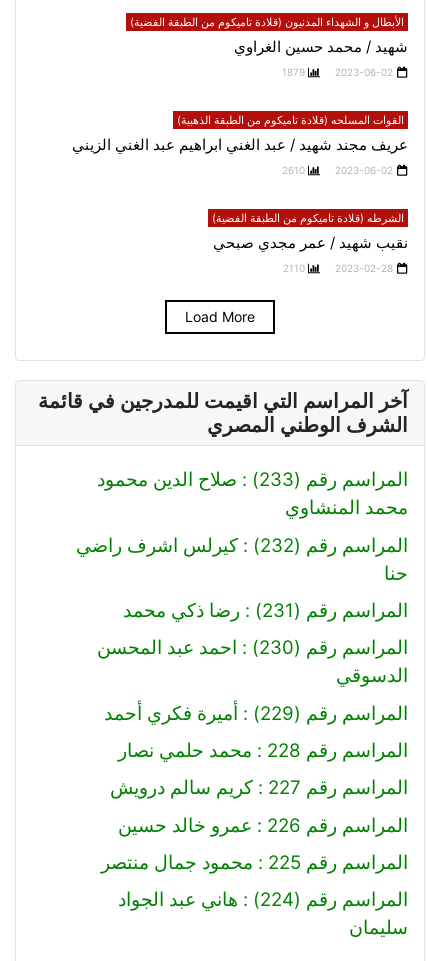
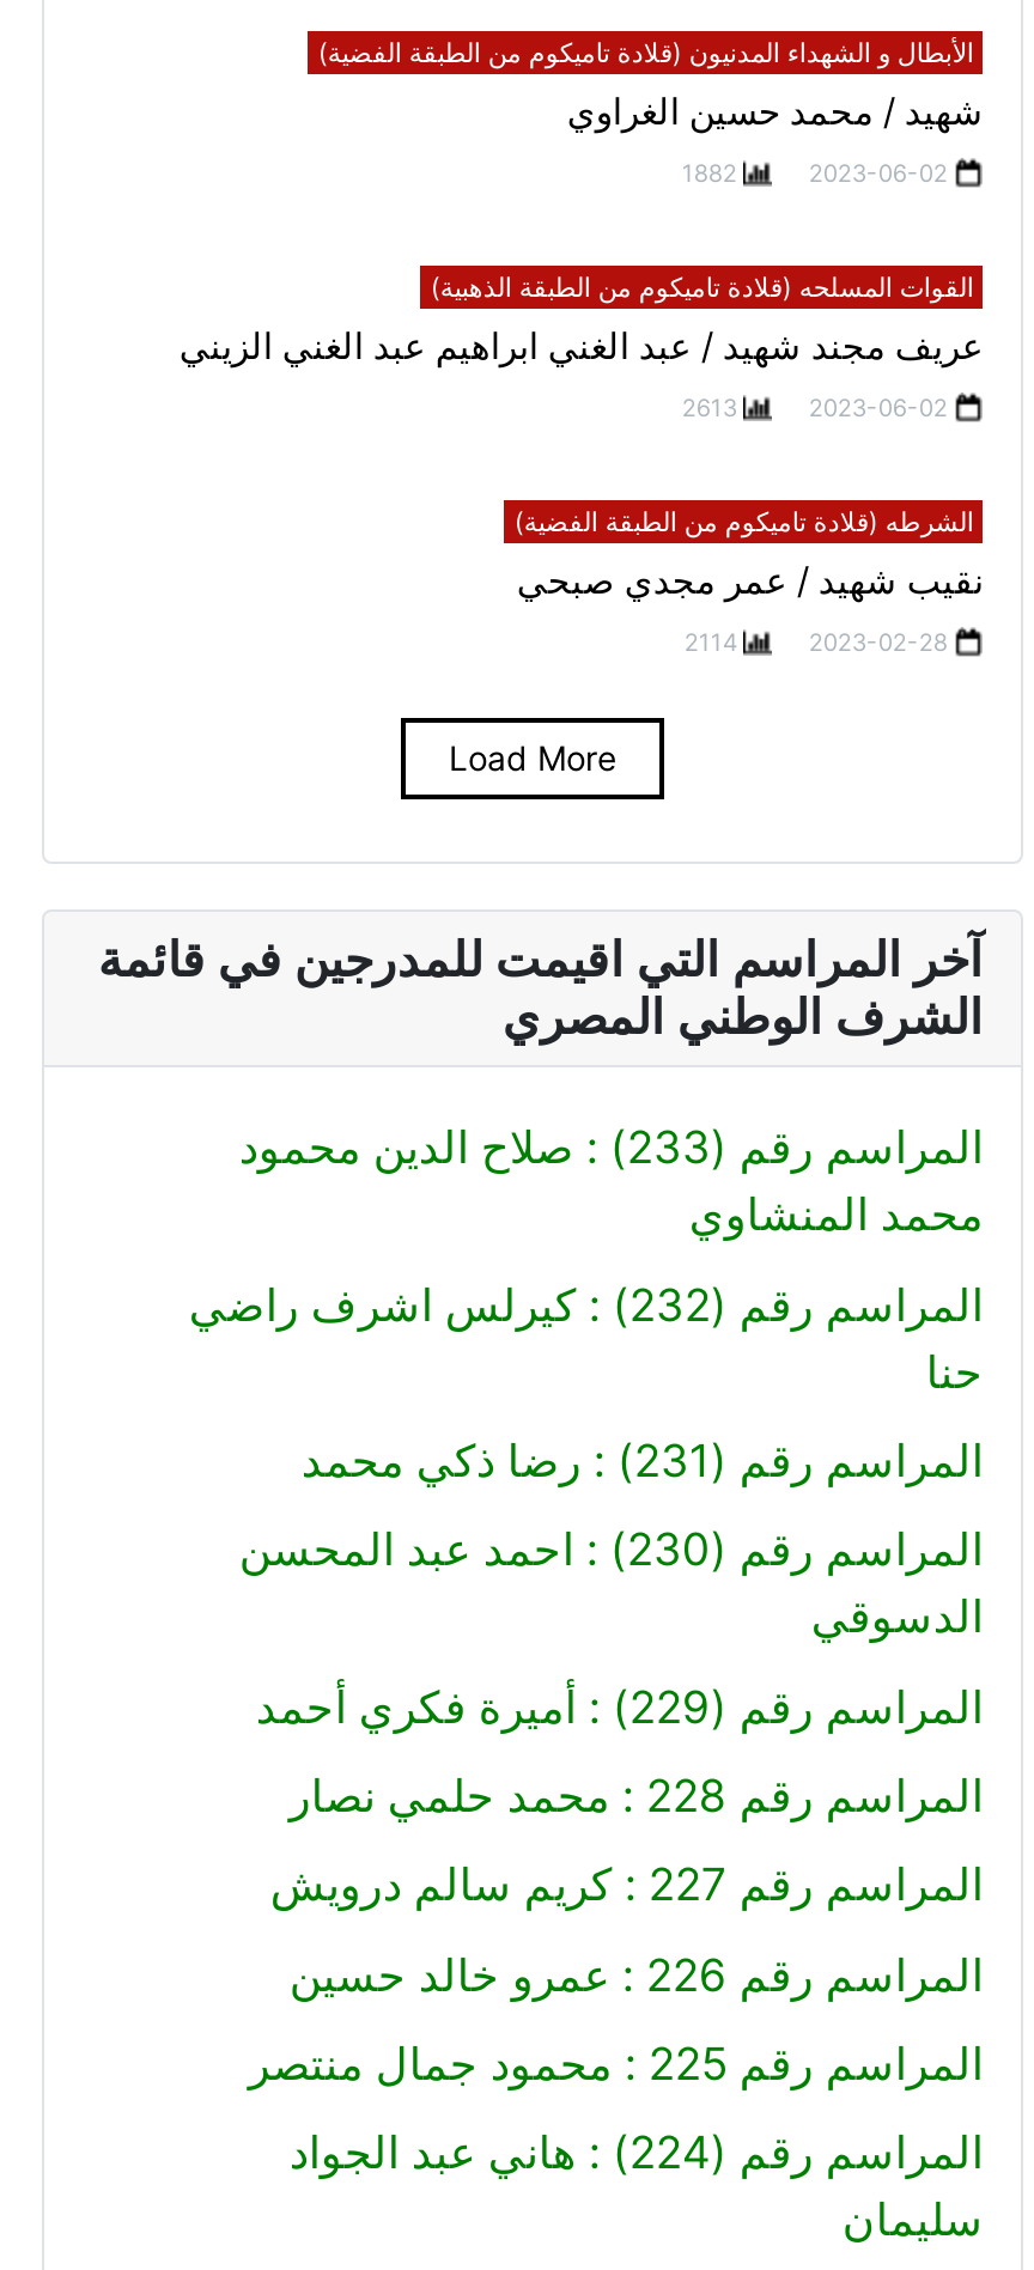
[282,66,305,78] 1879 -> [682,158,737,187] 1882
[282,164,305,176] 2610 -> [682,393,737,421] 2613
[283,262,305,274] 2110 -> [684,627,737,656] 2114

